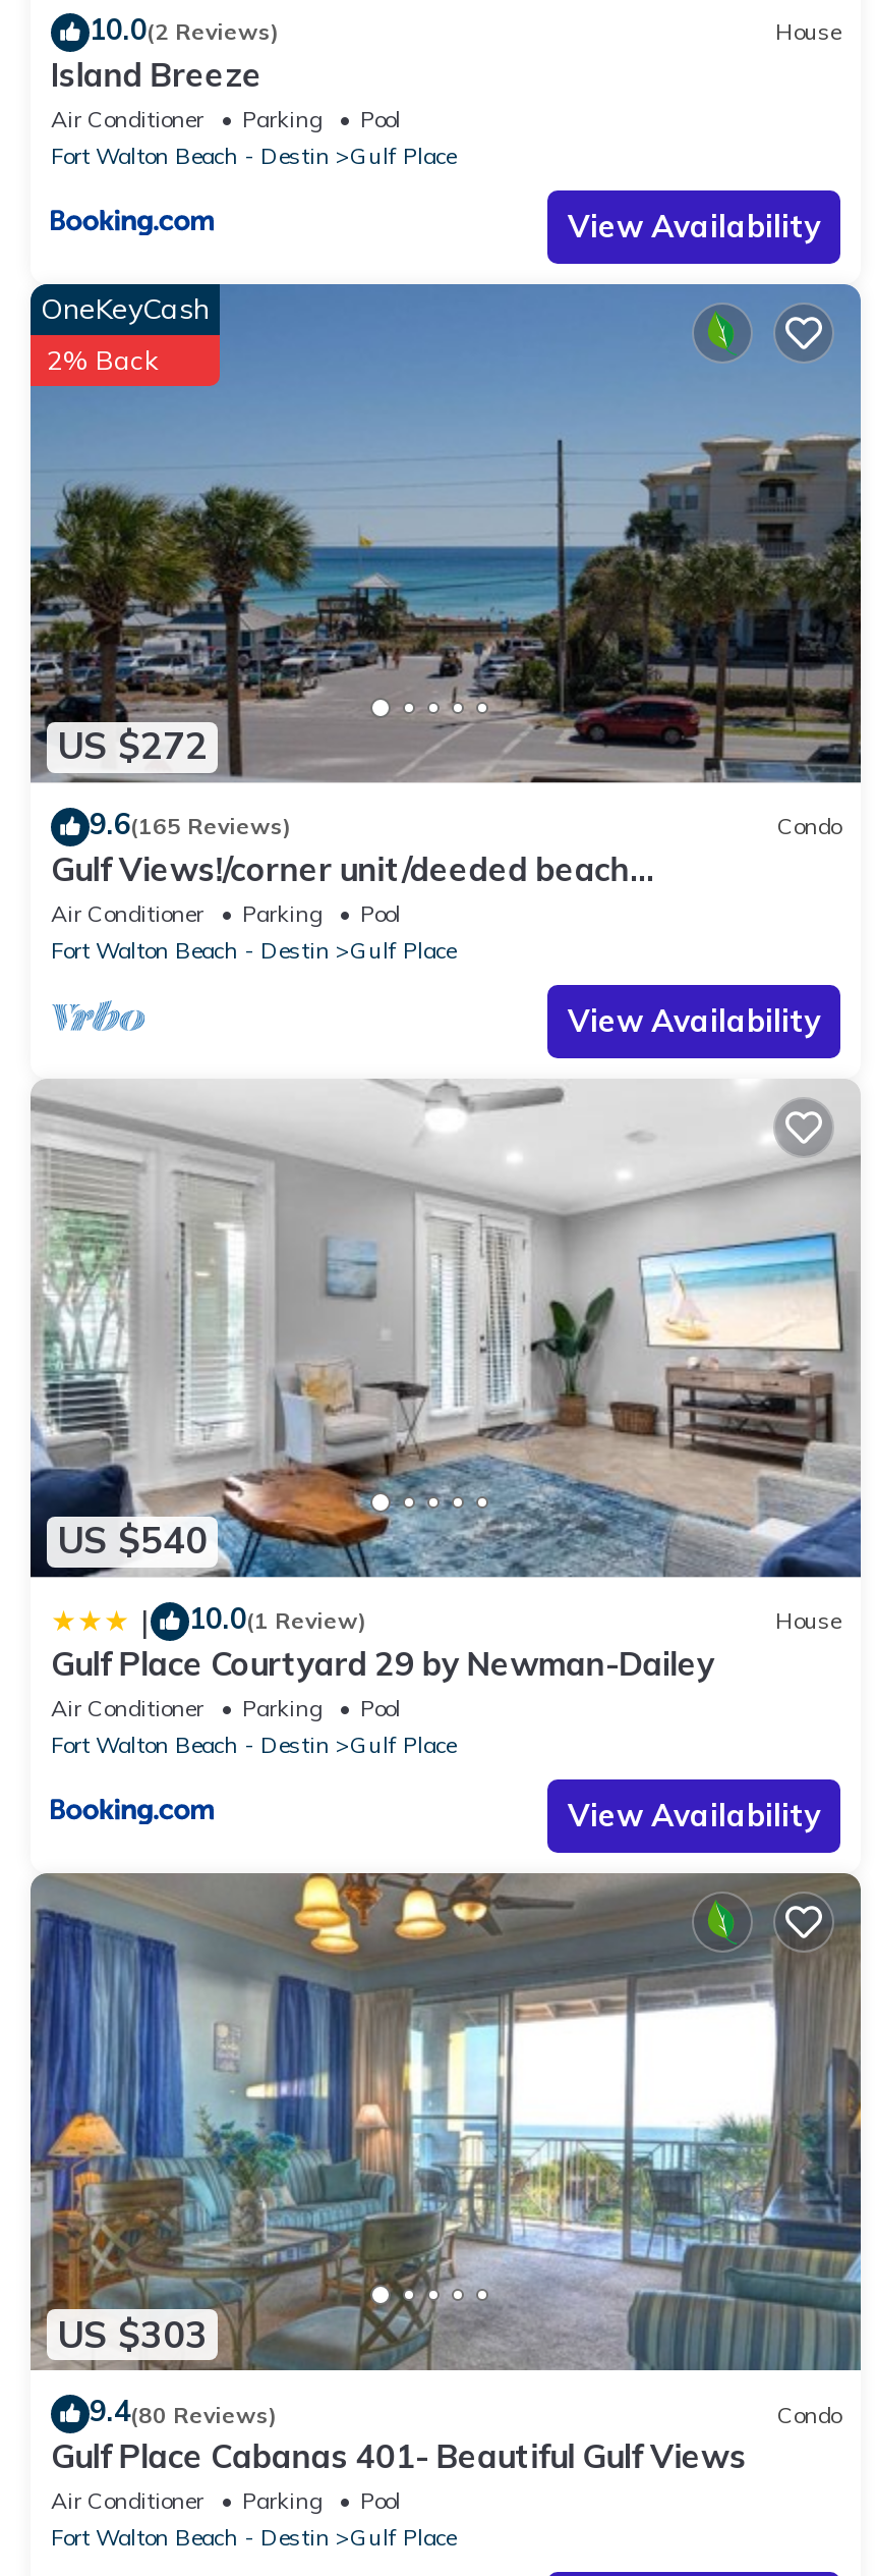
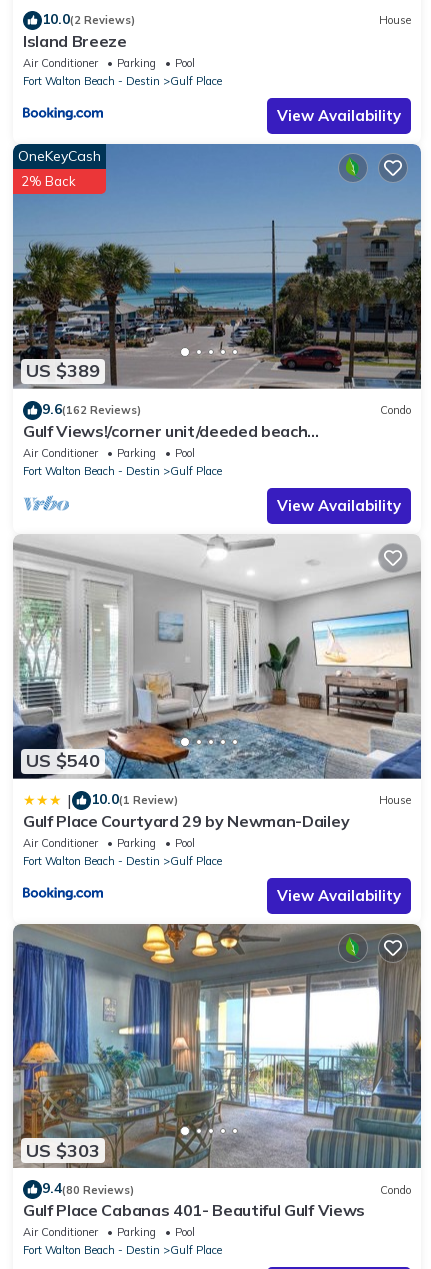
[57,723,208,770] US $272 -> [26,359,100,382] US $389
[90,805,291,842] 9.6(165 Reviews) -> [42,400,141,418] 9.6(162 Reviews)

